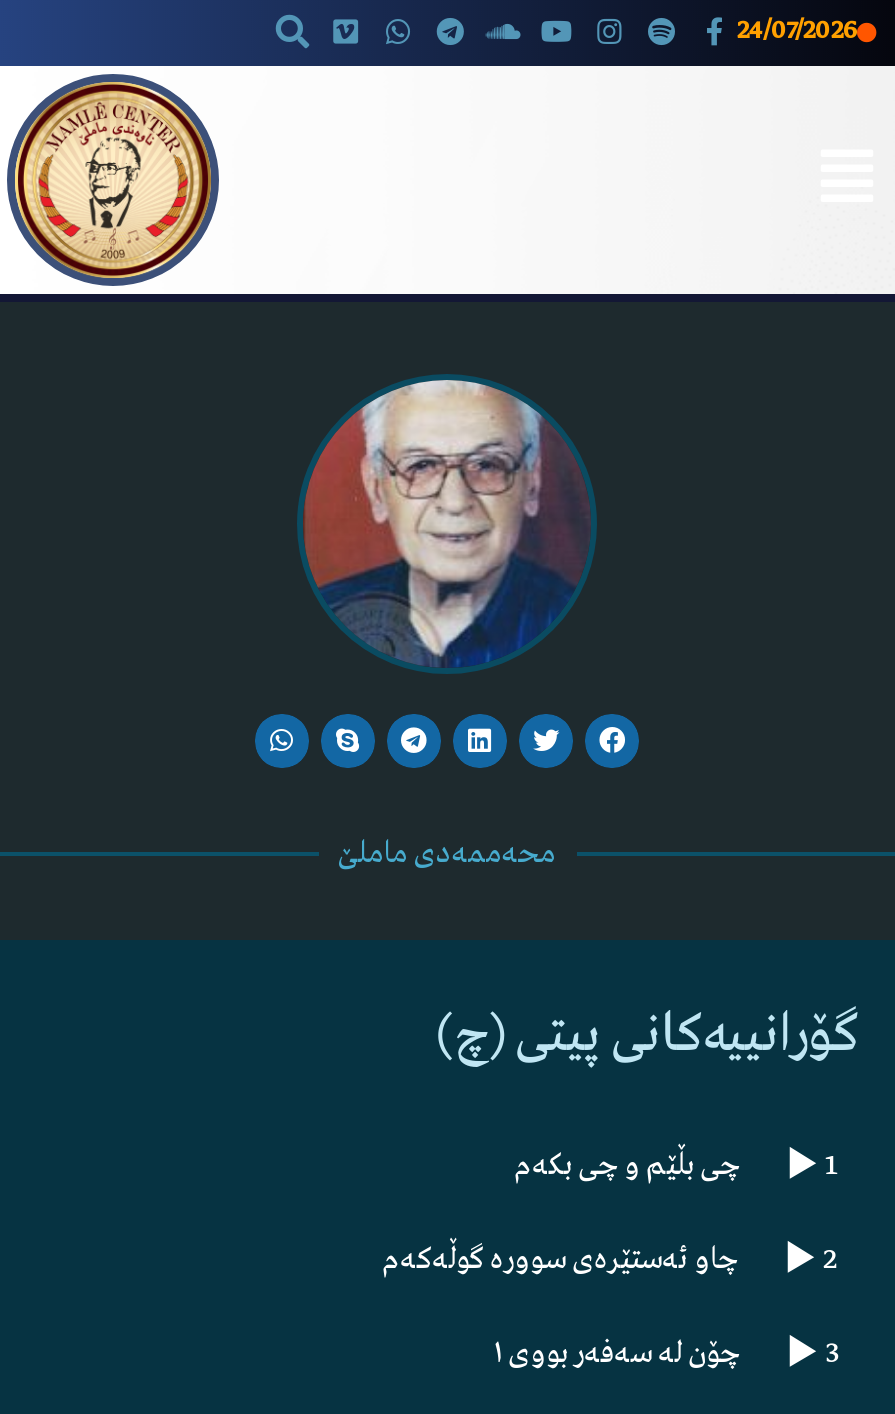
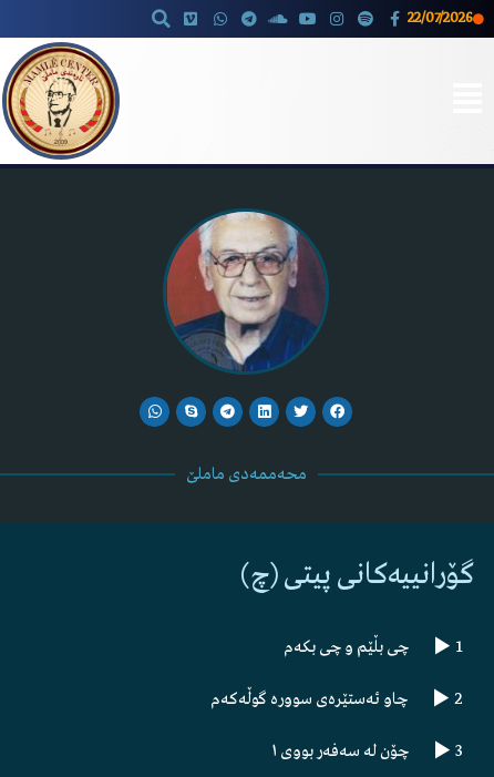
[737,14,857,48] 24/07/2026 -> [408,9,473,27] 22/07/2026

